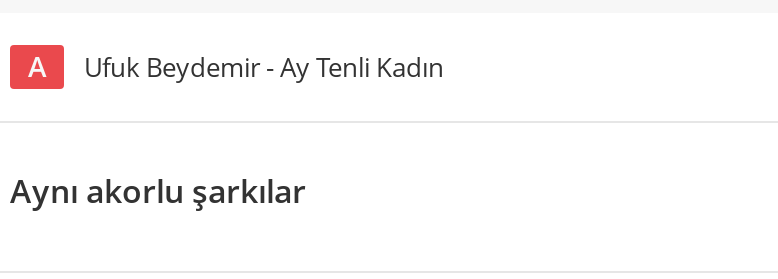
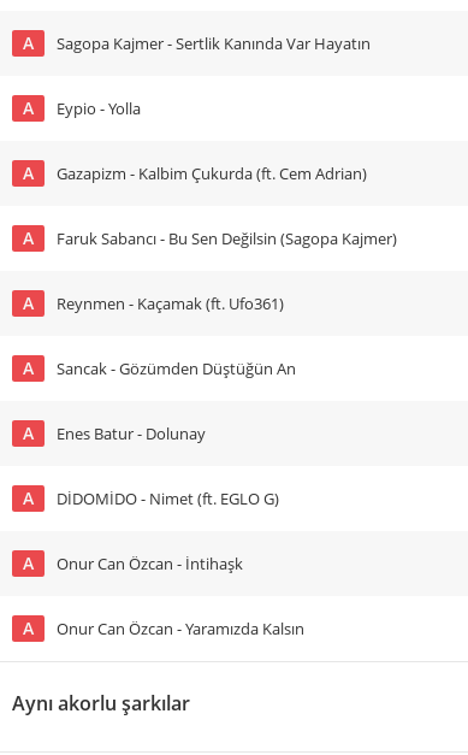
[84,49,444,85] Ufuk Beydemir - Ay Tenli Kadın -> [23,33,397,639] Sagopa Kajmer - Sertlik Kanında Var Hayatın | A | Eypio - Yolla | A | Gazapizm - Kalbim Çukurda (ft. Cem Adrian) | A | Faruk Sabancı - Bu Sen Değilsin (Sagopa Kajmer) | A | Reynmen - Kaçamak (ft. Ufo361) | A | Sancak - Gözümden Düştüğün An | A | Enes Batur - Dolunay | A | DİDOMİDO - Nimet (ft. EGLO G) | A | Onur Can Özcan - İntihaşk | A | Onur Can Özcan - Yaramızda Kalsın

